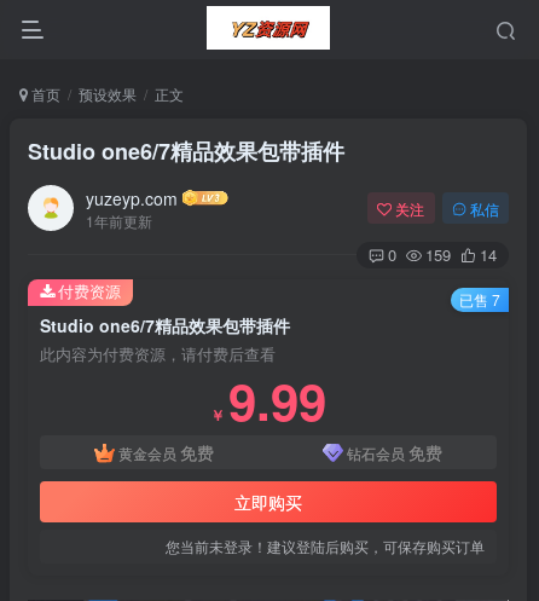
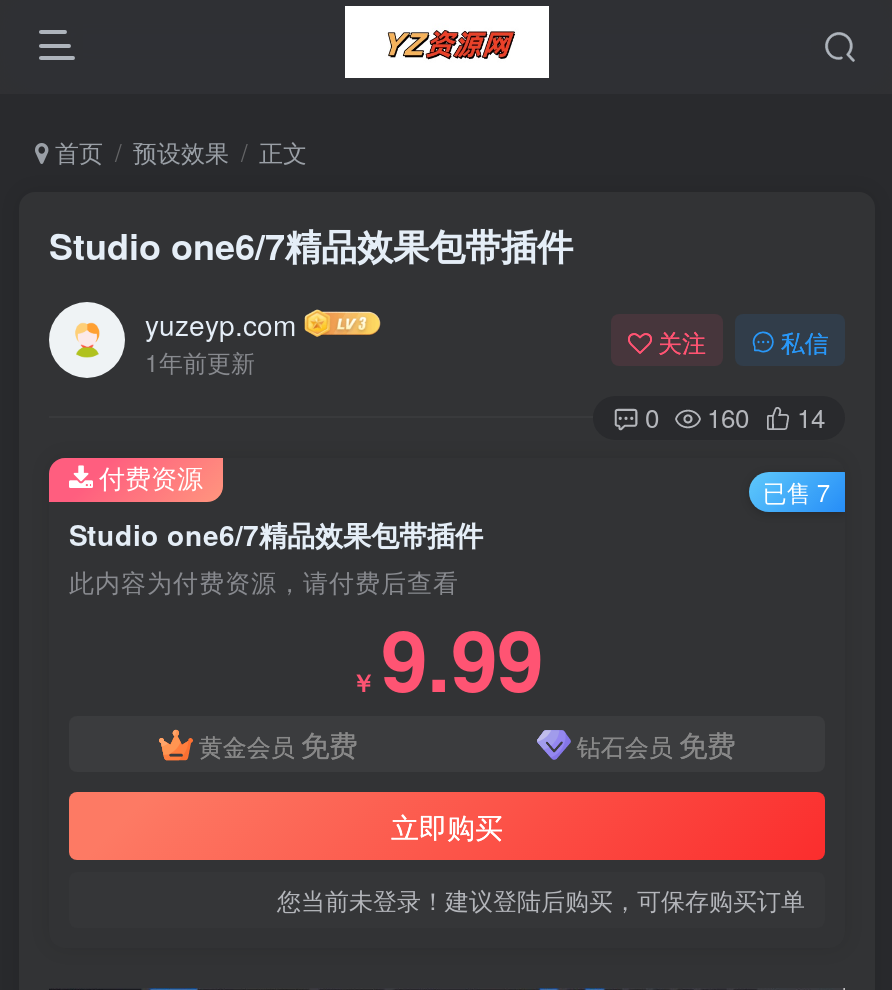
[388,243,497,266] 0 159 14 -> [645,398,825,436] 0 160 14

